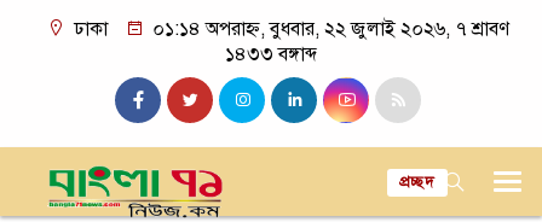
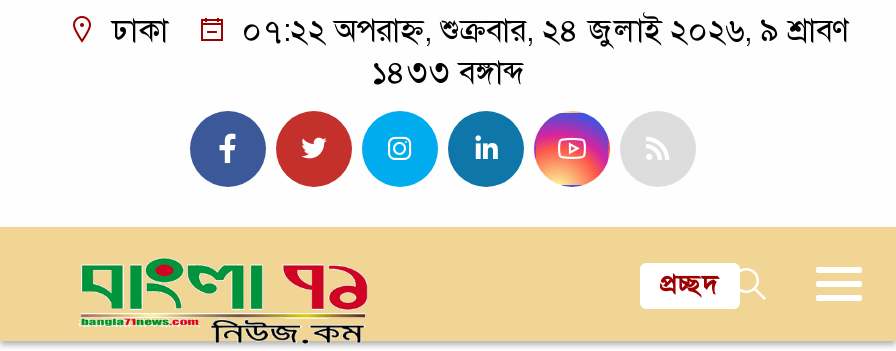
[147,17,509,41] ০১:১৪ অপরাহ্ন, বুধবার, ২২ জুলাই ২০২৬, ৭ শ্রাবণ -> [234,11,850,51] ০৭:২২ অপরাহ্ন, শুক্রবার, ২৪ জুলাই ২০২৬, ৯ শ্রাবণ

